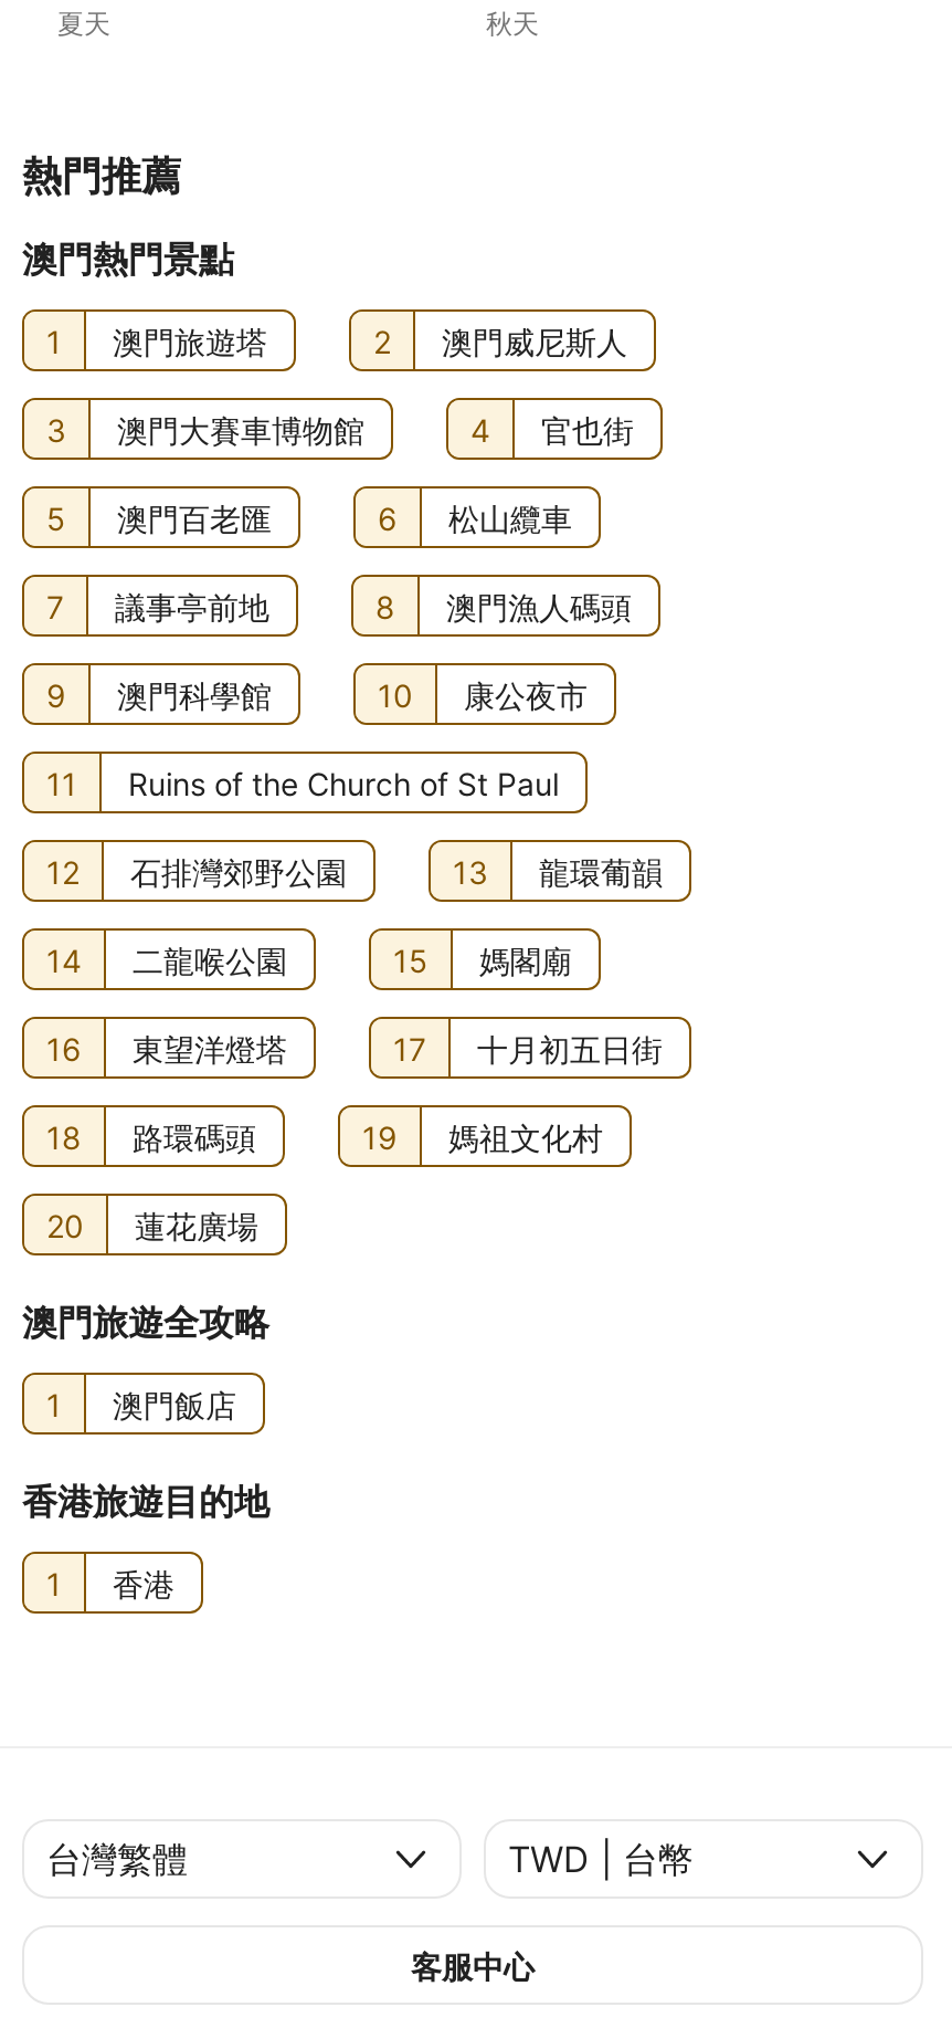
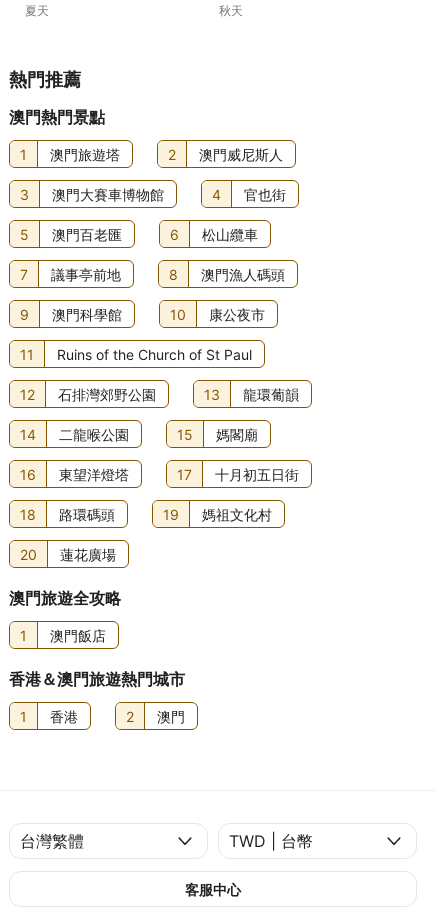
[22,1479,269,1524] 香港旅遊目的地 -> [9,669,185,689] 香港＆澳門旅遊熱門城市
none -> [126,708,185,725] 2 | 澳門

